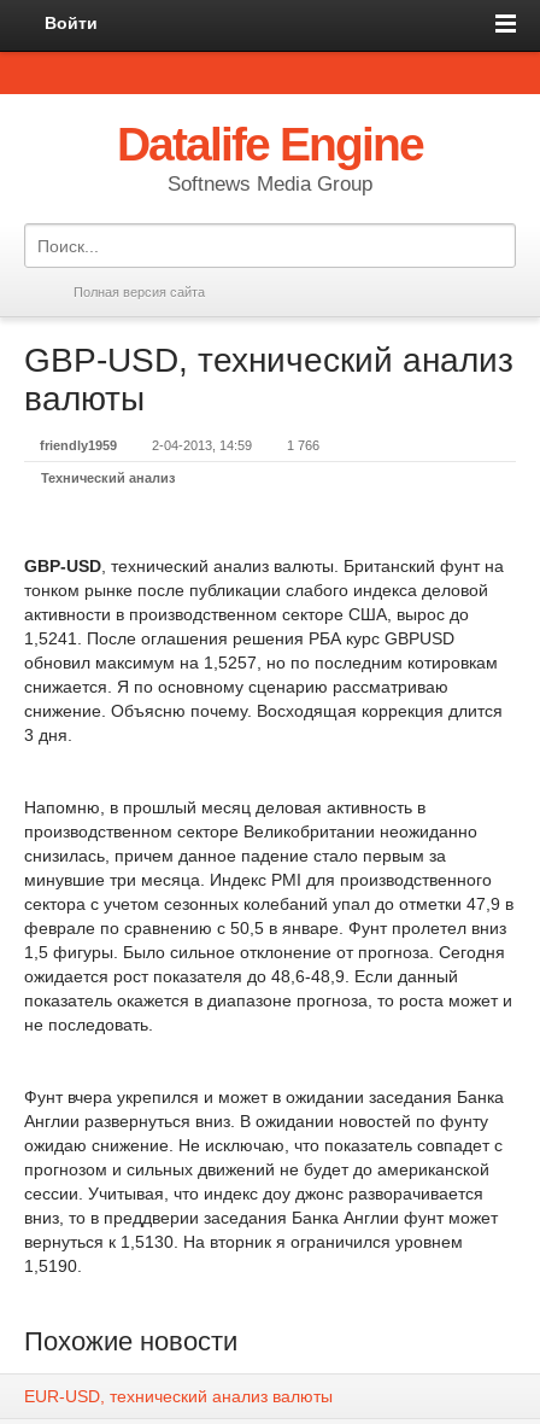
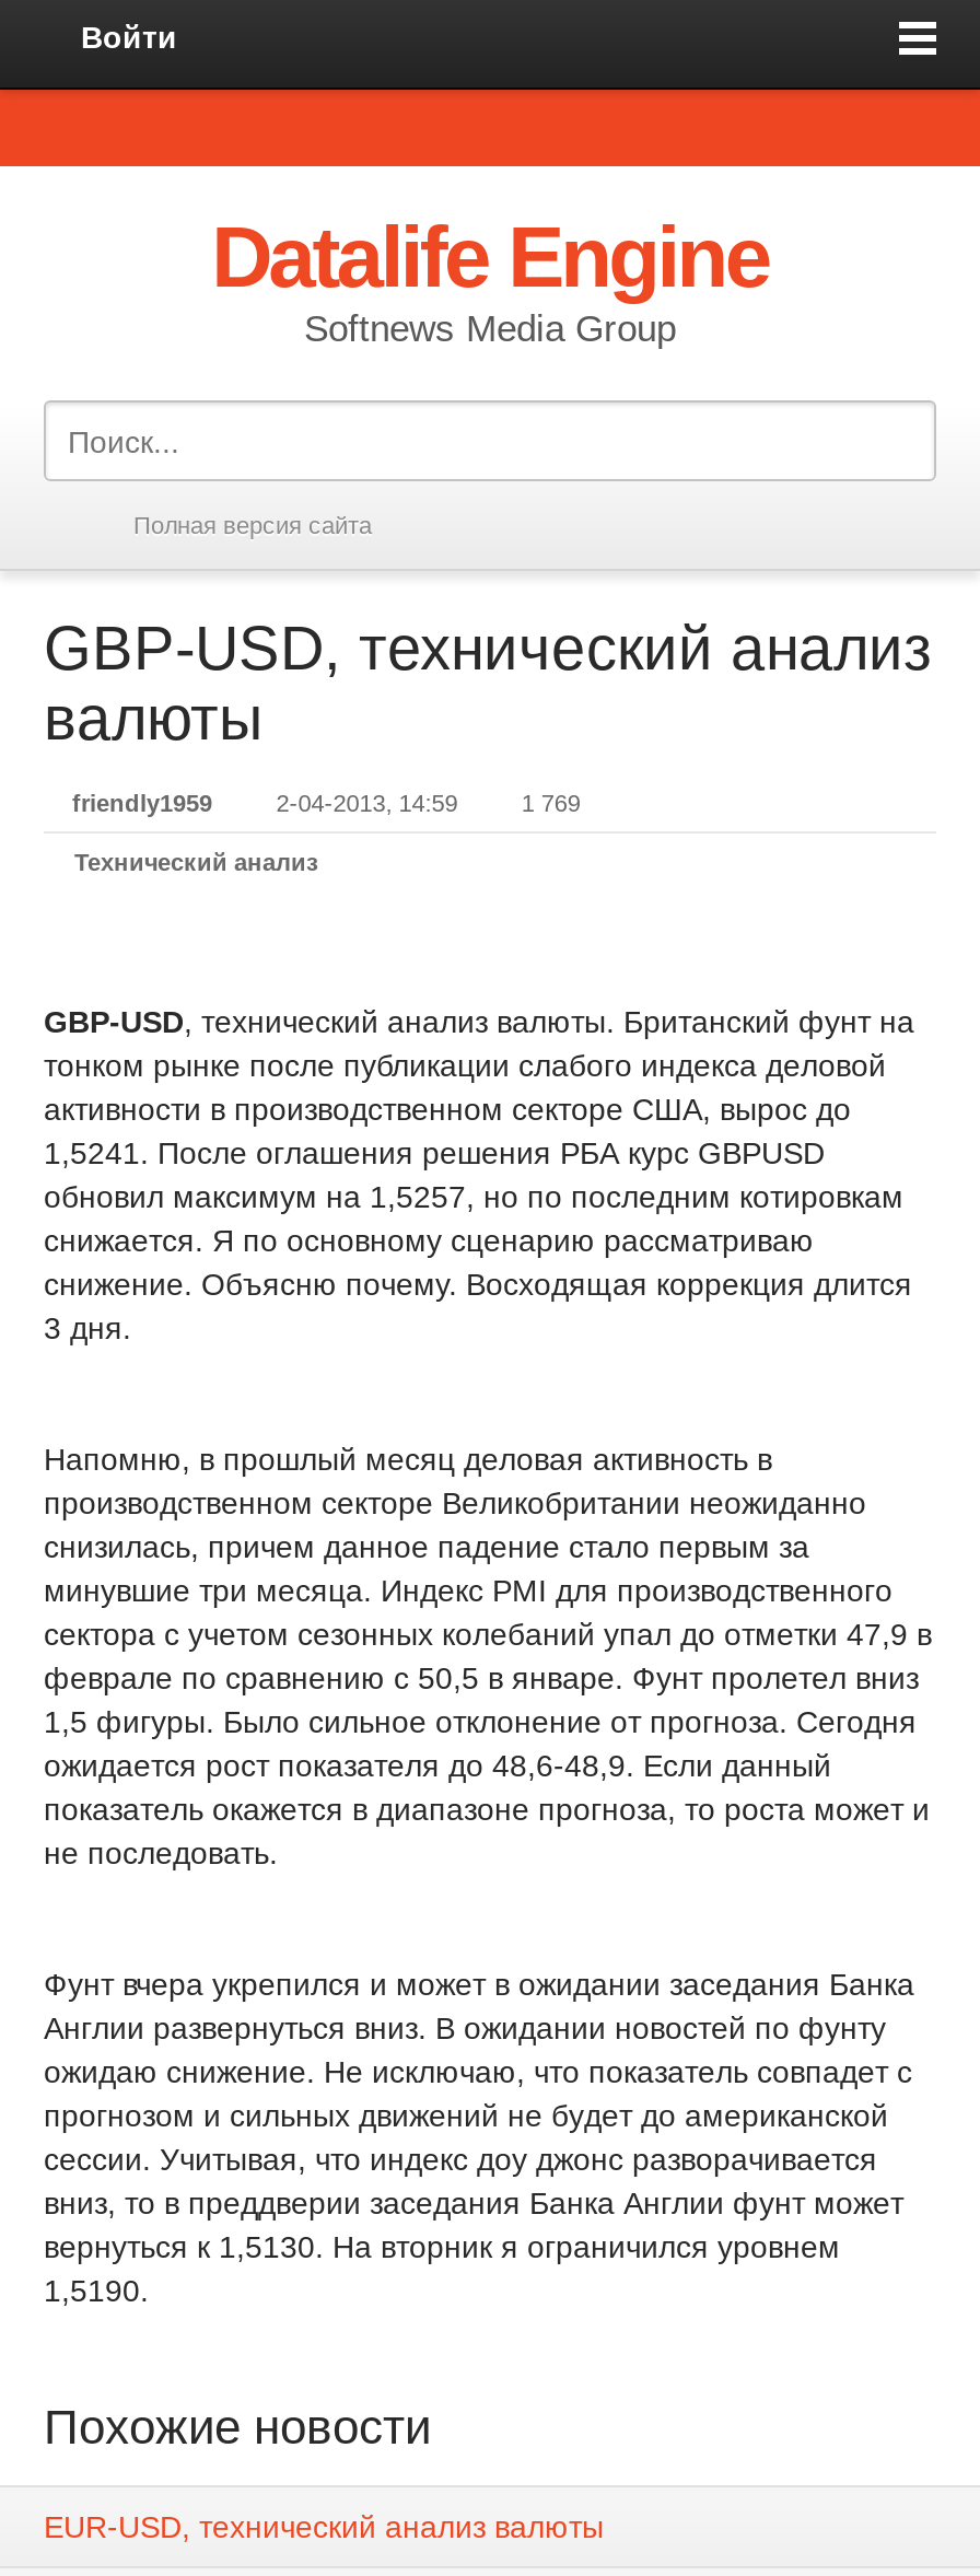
[287,438,320,453] 1 766 -> [521,790,581,816] 1 769

